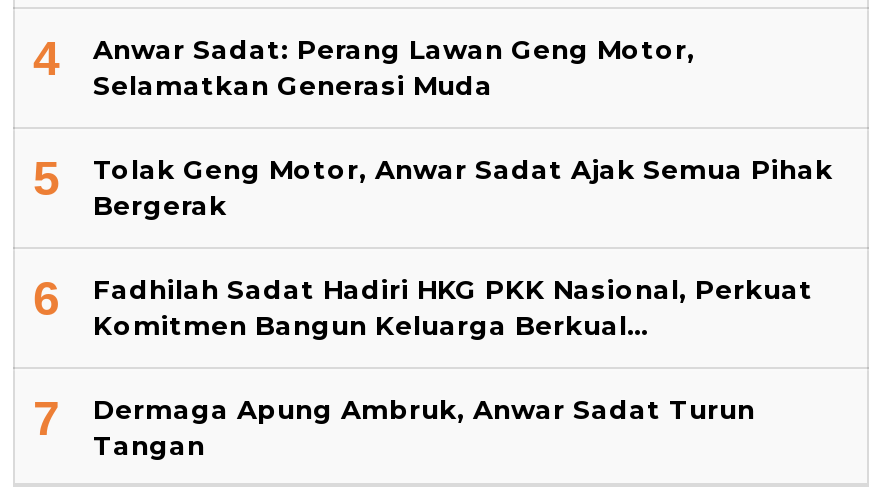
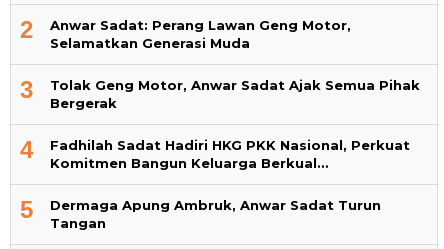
[33,31,695,101] 4 Anwar Sadat: Perang Lawan Geng Motor, Selamatkan Generasi Muda -> [20,16,351,51] 2 Anwar Sadat: Perang Lawan Geng Motor, Selamatkan Generasi Muda
[33,151,833,221] 5 Tolak Geng Motor, Anwar Sadat Ajak Semua Pihak Bergerak -> [20,76,420,111] 3 Tolak Geng Motor, Anwar Sadat Ajak Semua Pihak Bergerak
[33,271,813,341] 6 Fadhilah Sadat Hadiri HKG PKK Nasional, Perkuat Komitmen Bangun Keluarga Berkual… -> [20,136,410,171] 4 Fadhilah Sadat Hadiri HKG PKK Nasional, Perkuat Komitmen Bangun Keluarga Berkual…
[33,391,755,461] 7 Dermaga Apung Ambruk, Anwar Sadat Turun Tangan -> [20,196,381,231] 5 Dermaga Apung Ambruk, Anwar Sadat Turun Tangan

